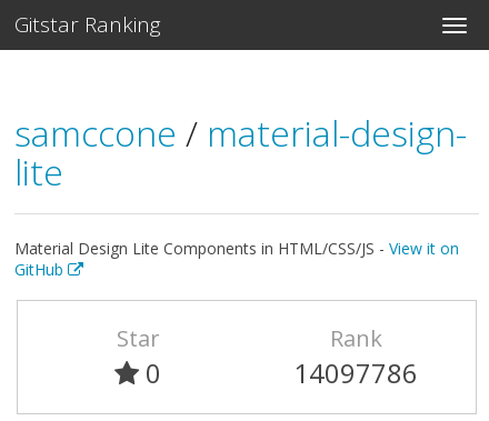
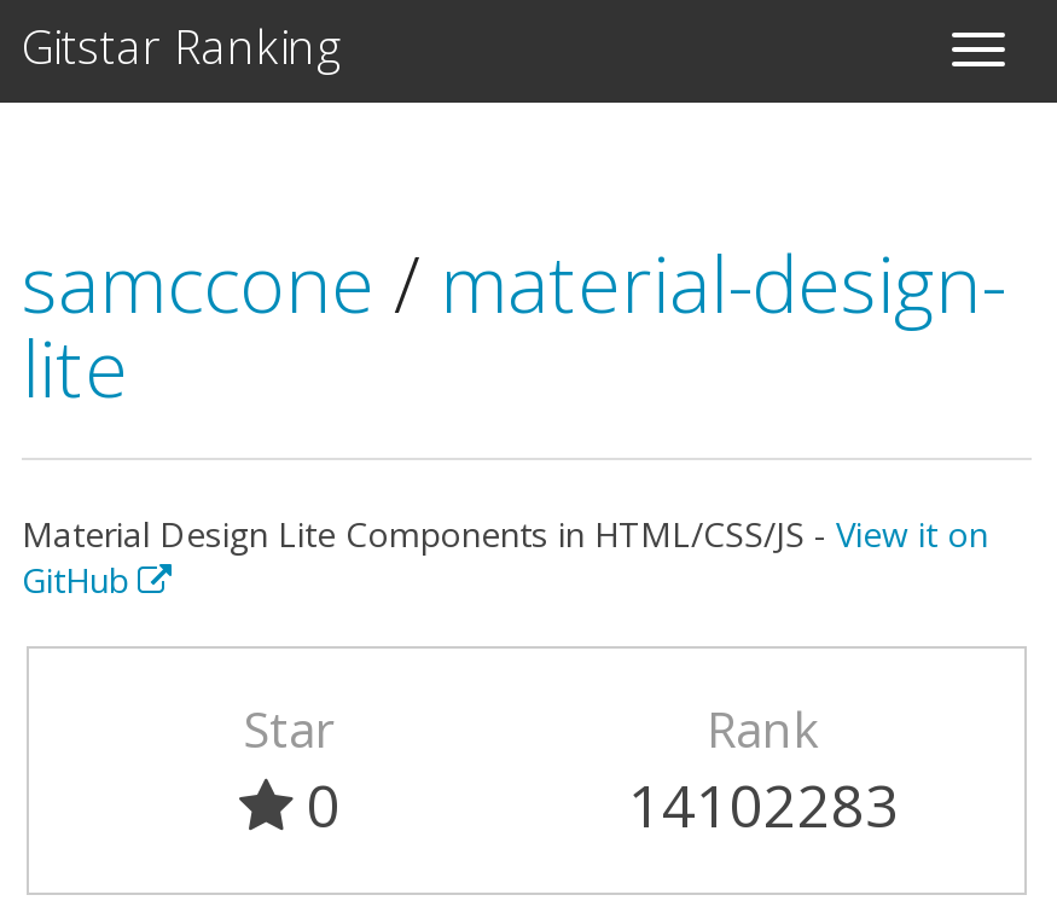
[293,354,418,391] 14097786 -> [628,765,899,844] 14102283

